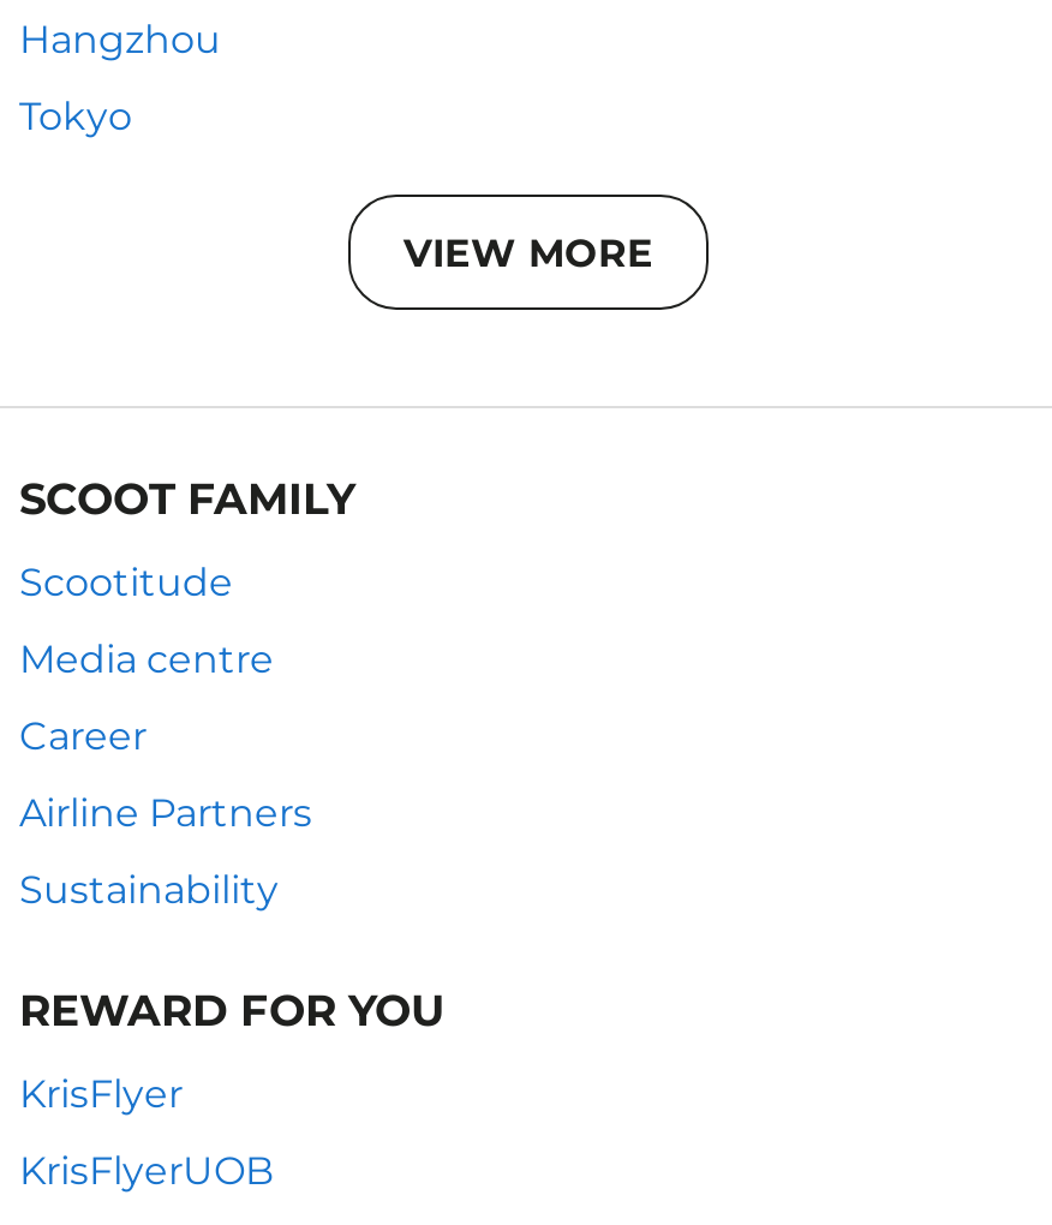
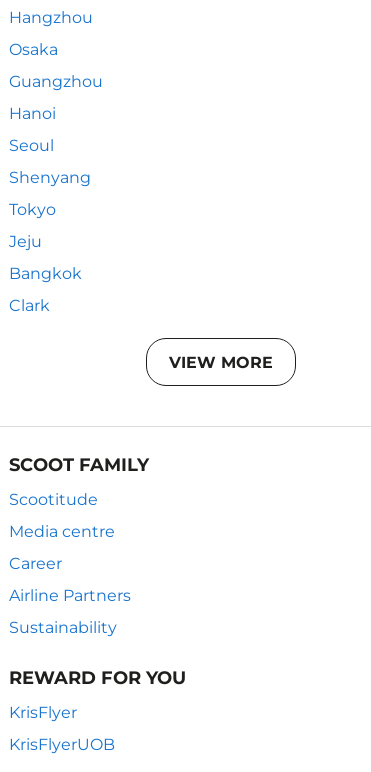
none -> [9,40,103,187] Osaka | Guangzhou | Hanoi | Seoul | Shenyang
none -> [9,232,82,315] Jeju | Bangkok | Clark

